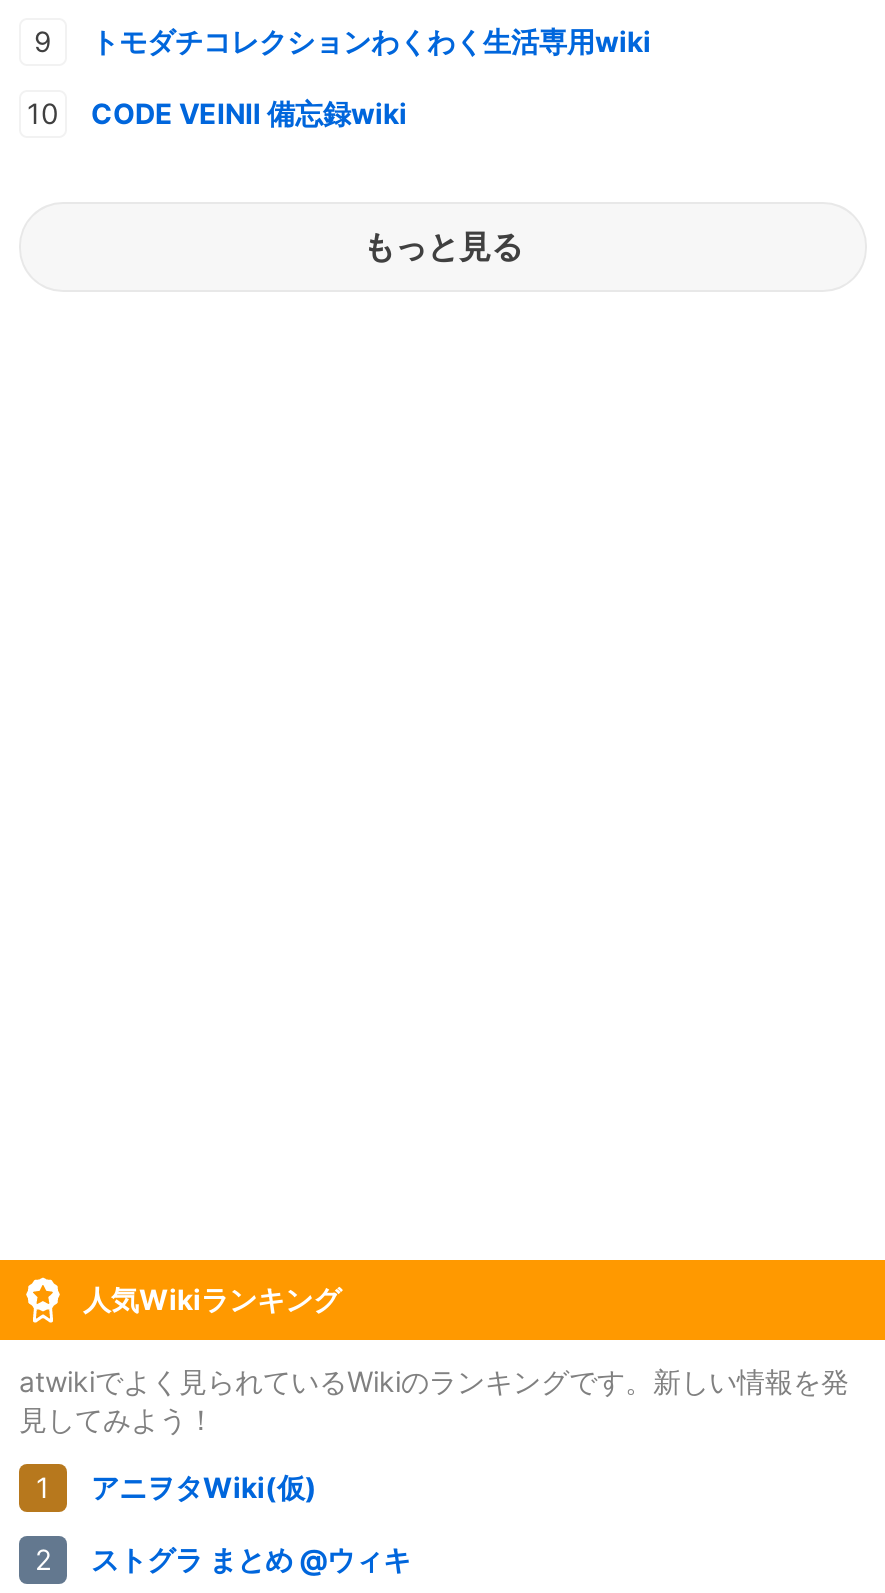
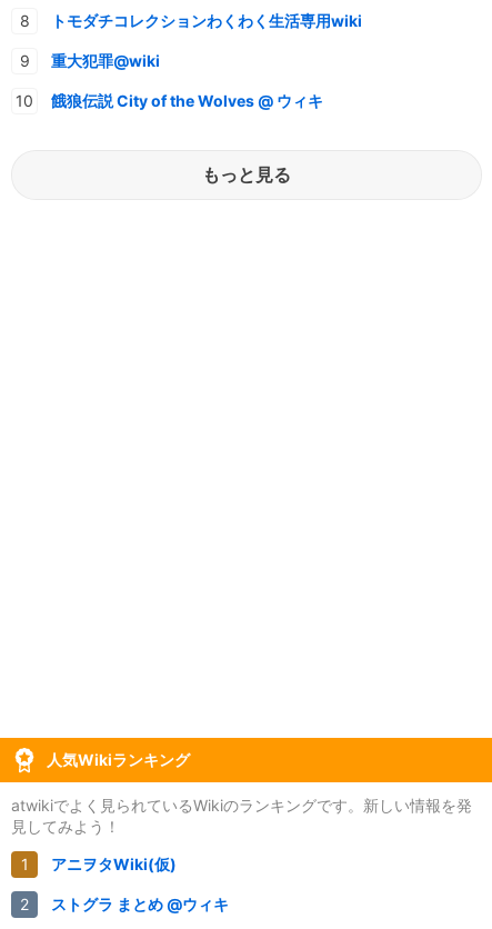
[91,95,407,129] CODE VEINⅡ 備忘録wiki -> [51,51,323,110] 重大犯罪@wiki | 餓狼伝説 City of the Wolves @ ウィキ

